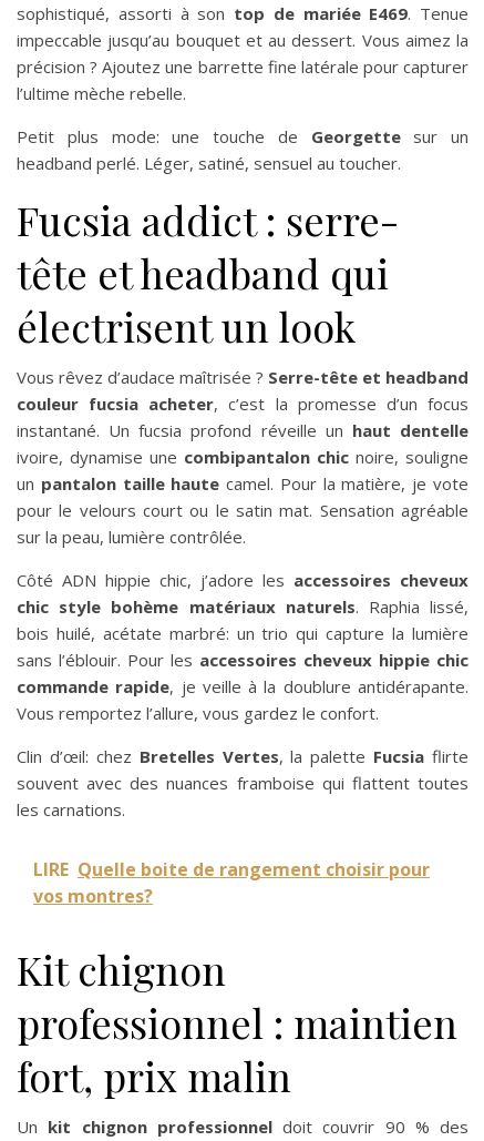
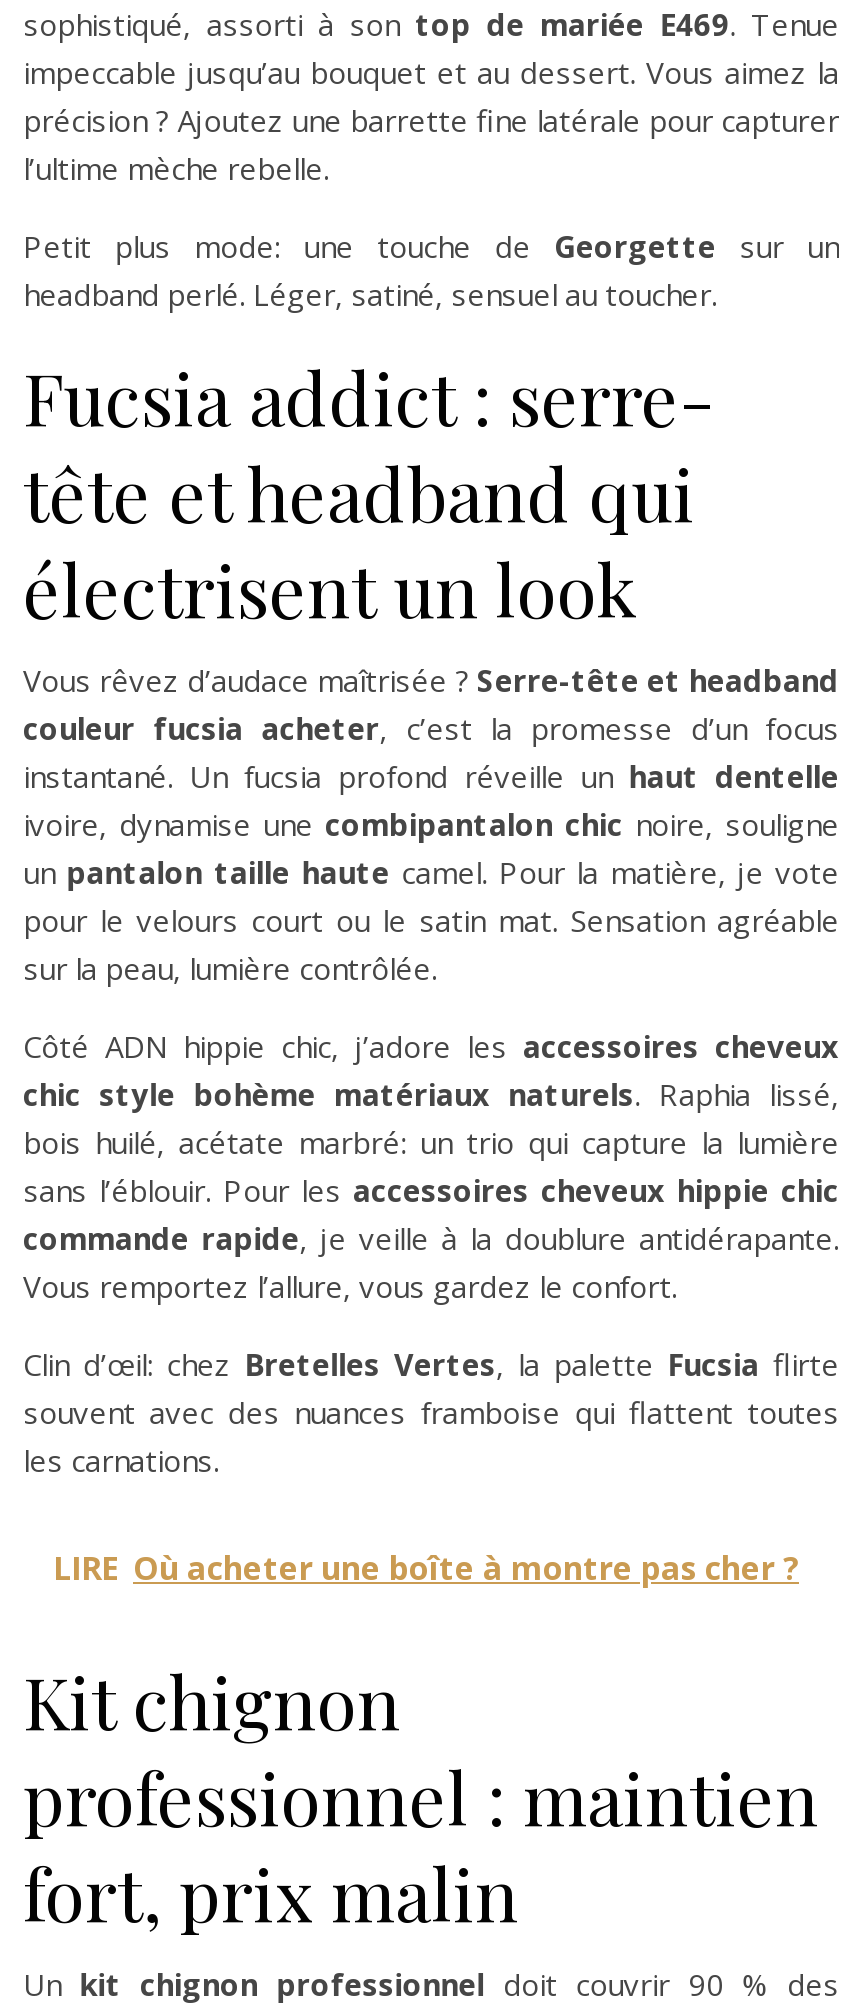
[33,857,430,908] LIRE Quelle boite de rangement choisir pour | vos montres? -> [53,1546,799,1590] LIRE Où acheter une boîte à montre pas cher ?

